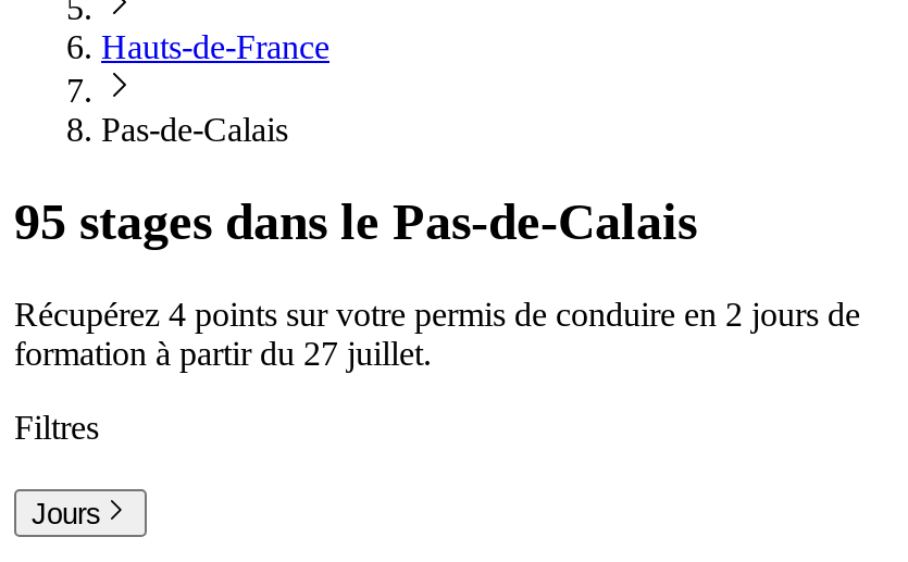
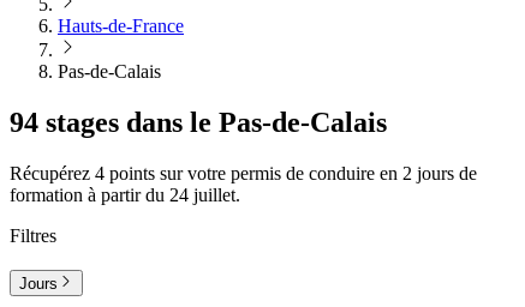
[14,193,697,250] 95 stages dans le Pas-de-Calais -> [10,106,387,138] 94 stages dans le Pas-de-Calais
[14,334,432,371] formation à partir du 27 juillet. -> [10,184,240,205] formation à partir du 24 juillet.

